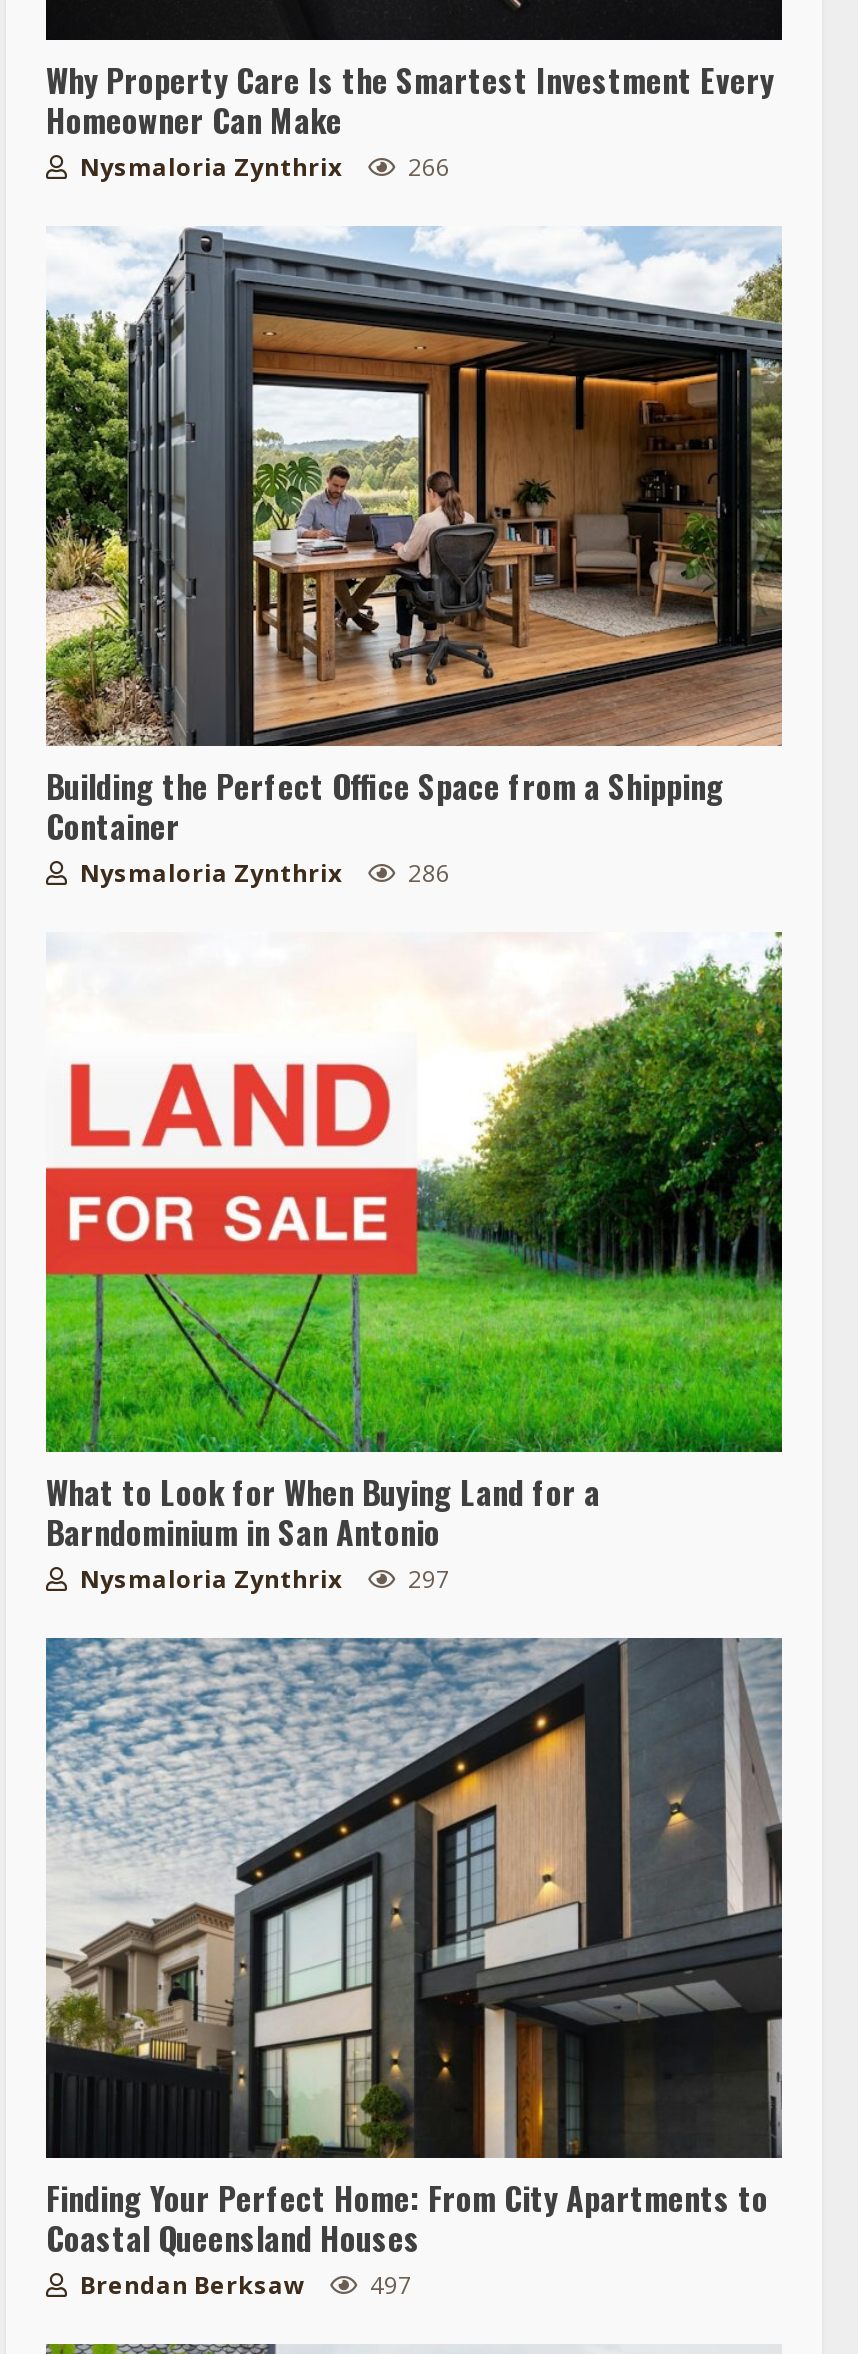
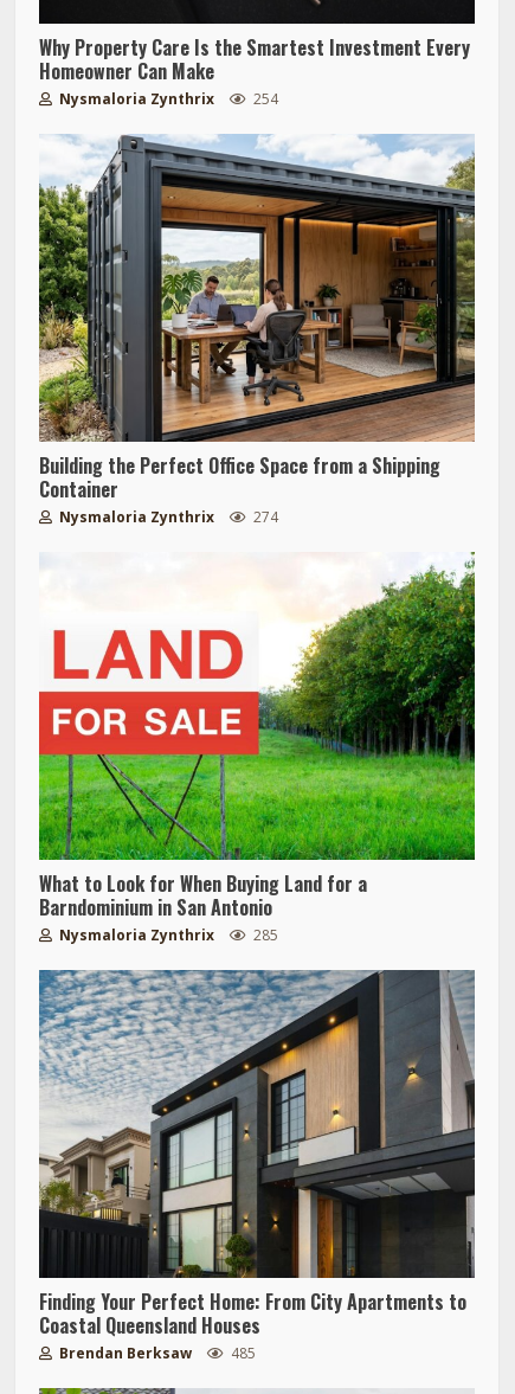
[74,149,450,183] Nysmaloria Zynthrix 266 -> [56,88,278,109] Nysmaloria Zynthrix 254
[74,855,450,889] Nysmaloria Zynthrix 286 -> [56,507,278,527] Nysmaloria Zynthrix 274
[74,1561,450,1595] Nysmaloria Zynthrix 297 -> [56,925,278,945] Nysmaloria Zynthrix 285
[74,2267,412,2301] Brendan Berksaw 497 -> [56,1343,256,1363] Brendan Berksaw 485

